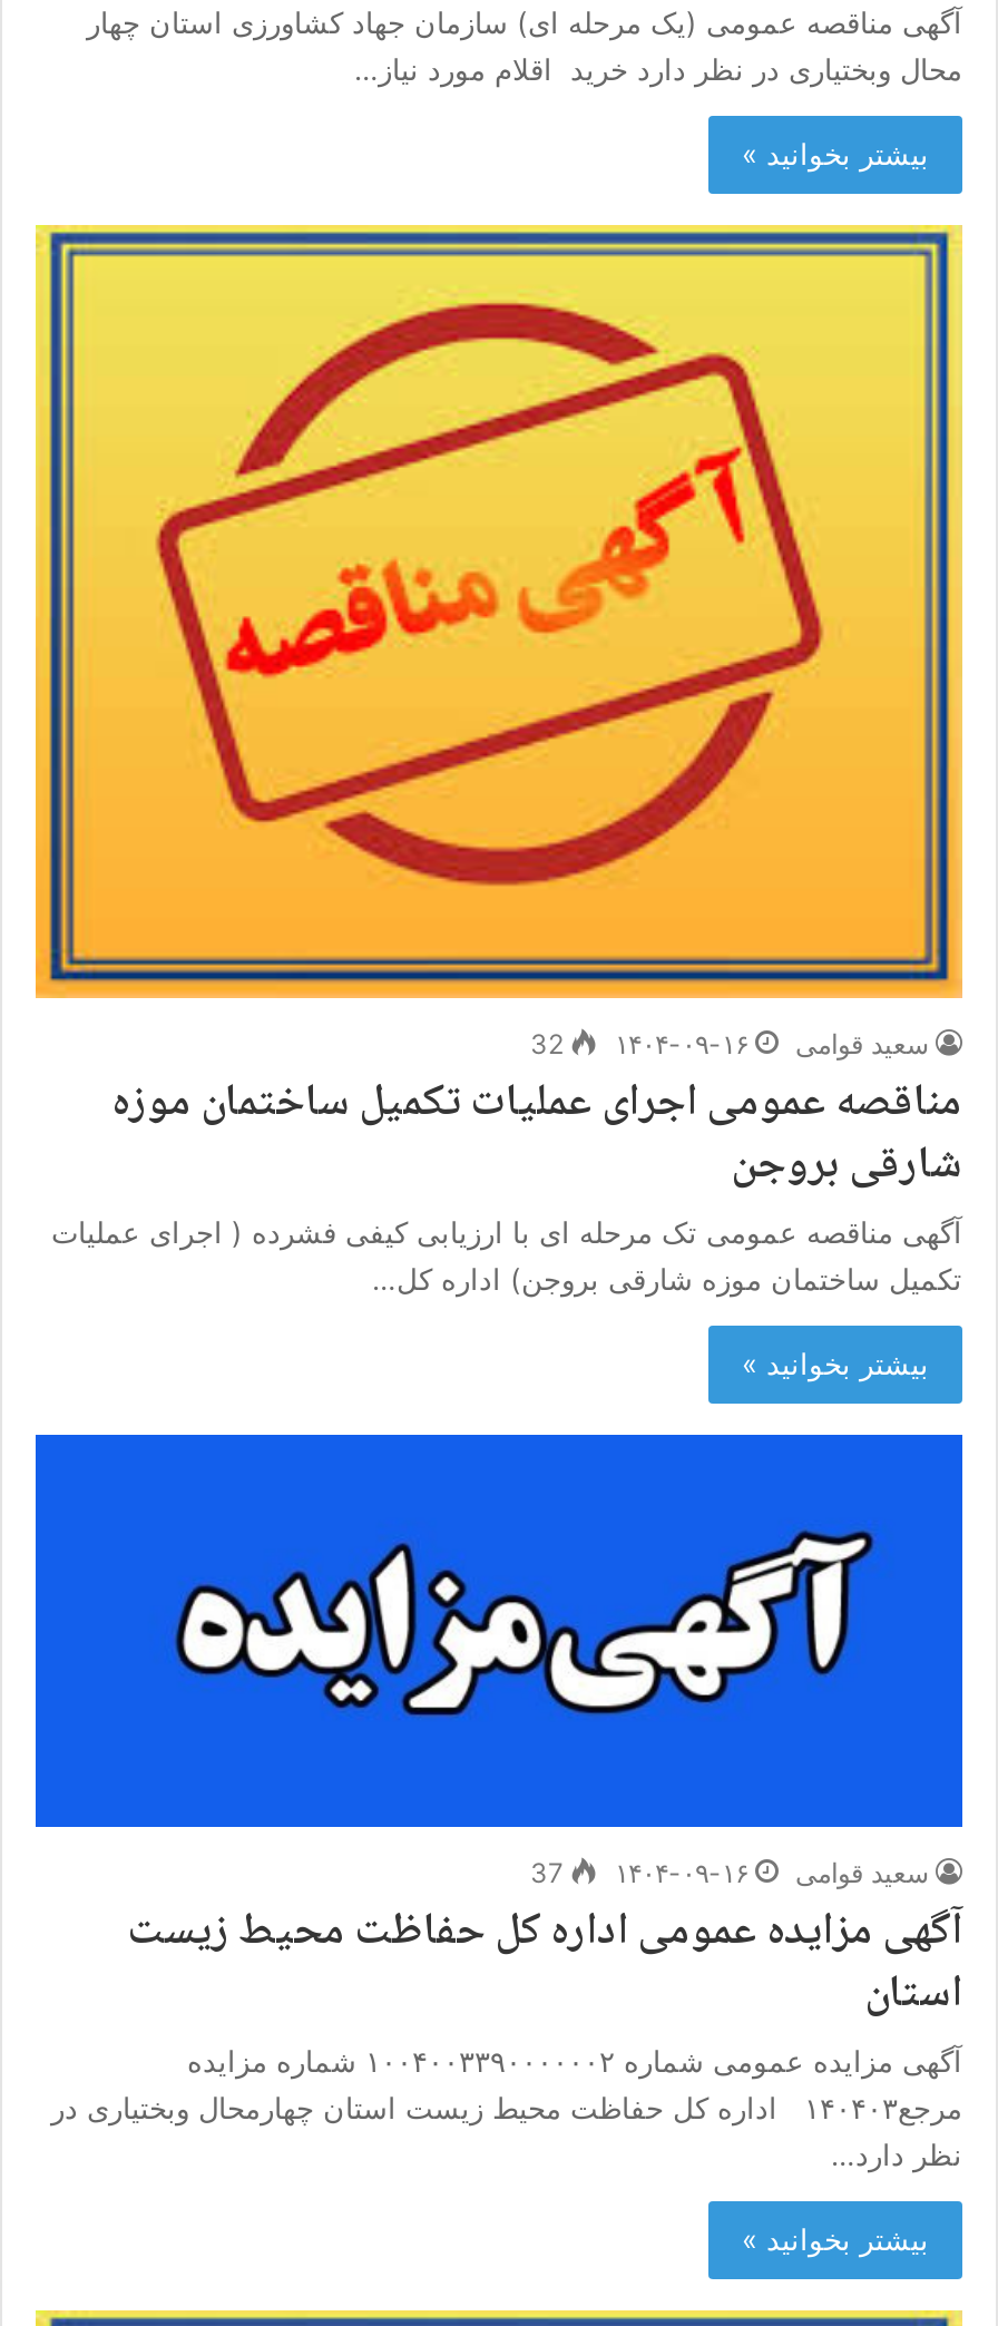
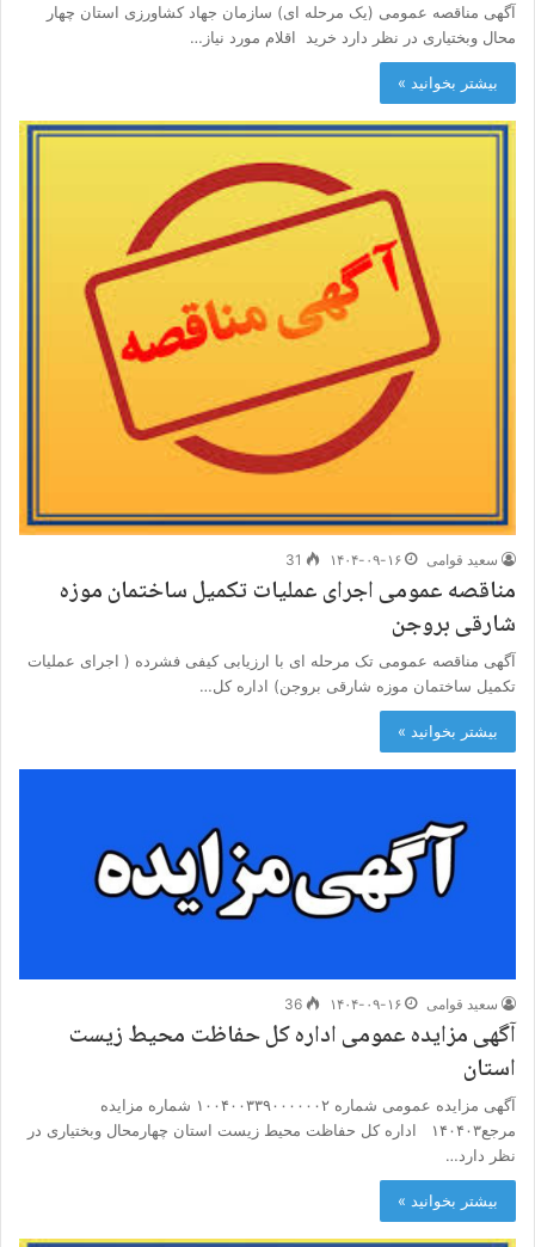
[530,1027,564,1061] 32 -> [285,551,302,569] 31
[530,1857,564,1890] 37 -> [284,995,302,1013] 36

